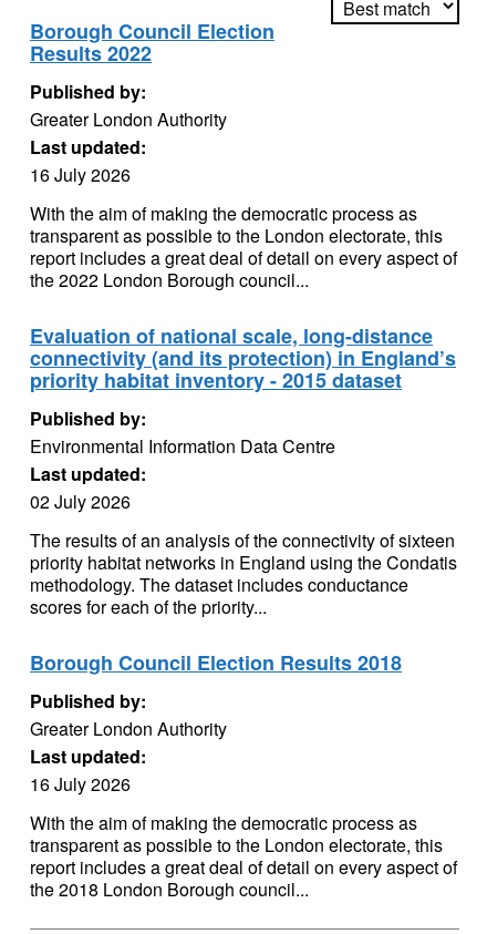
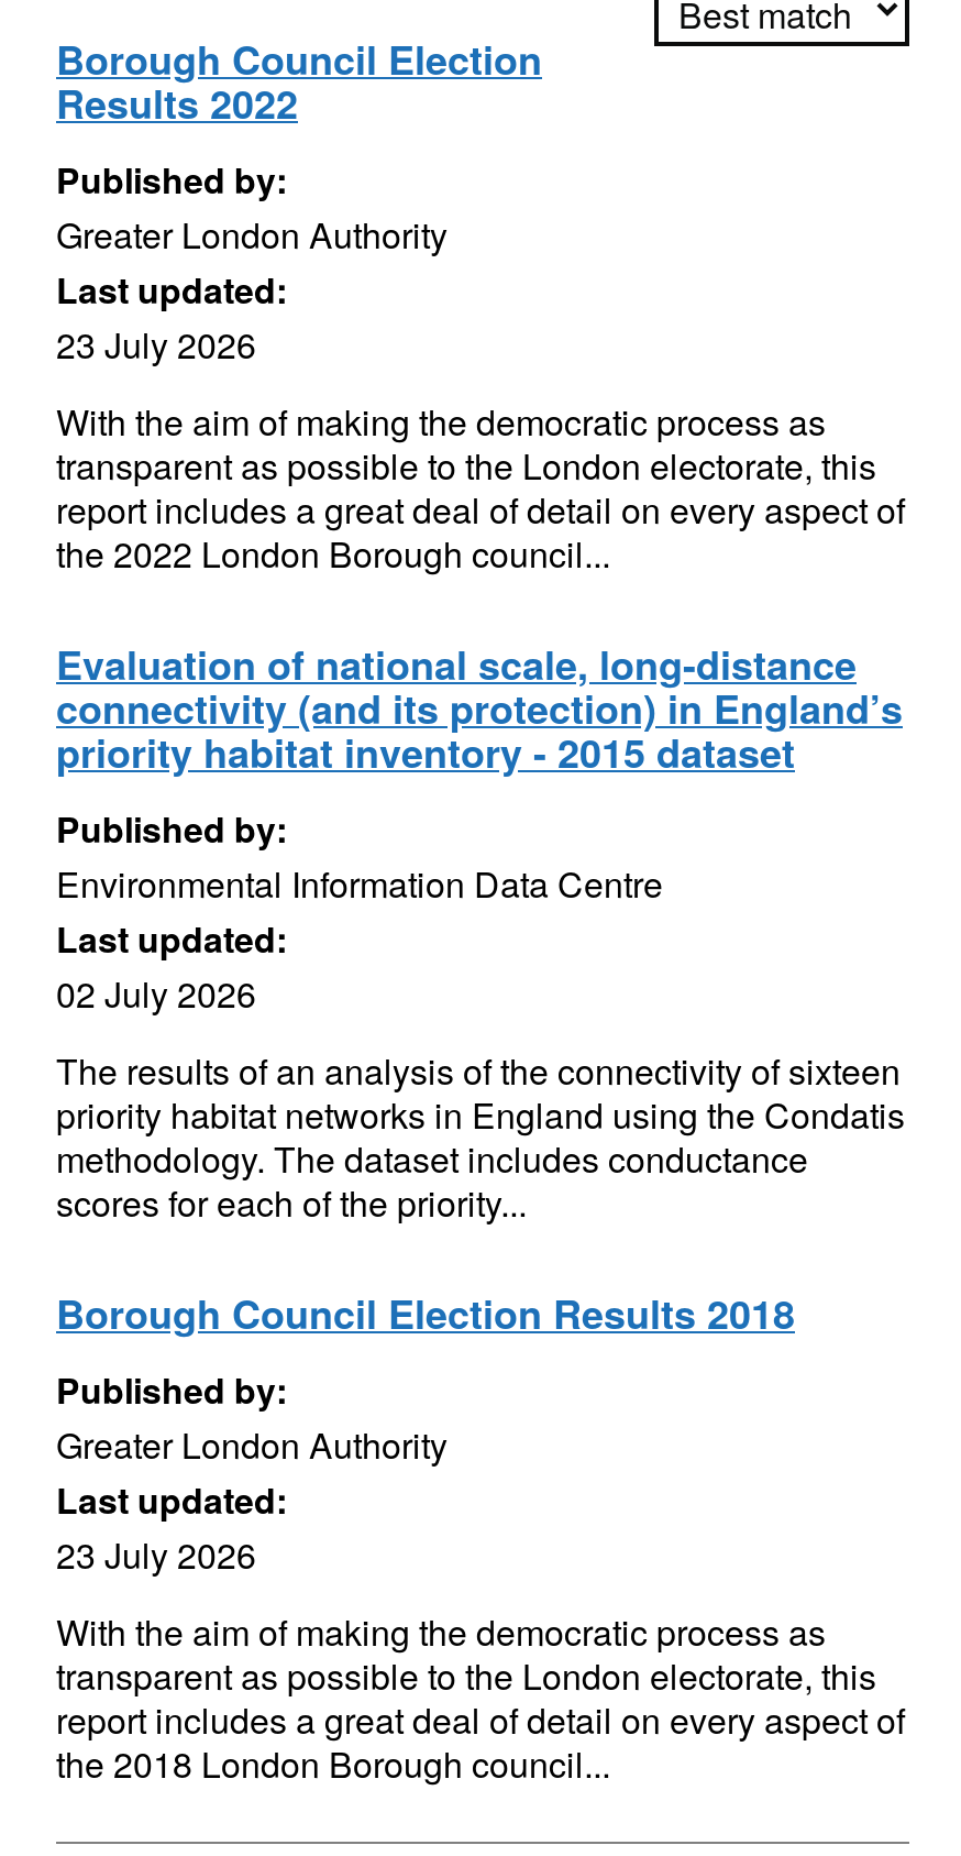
[30,162,131,187] 16 July 2026 -> [56,319,256,370] 23 July 2026
[30,771,131,797] 16 July 2026 -> [56,1529,256,1580] 23 July 2026

